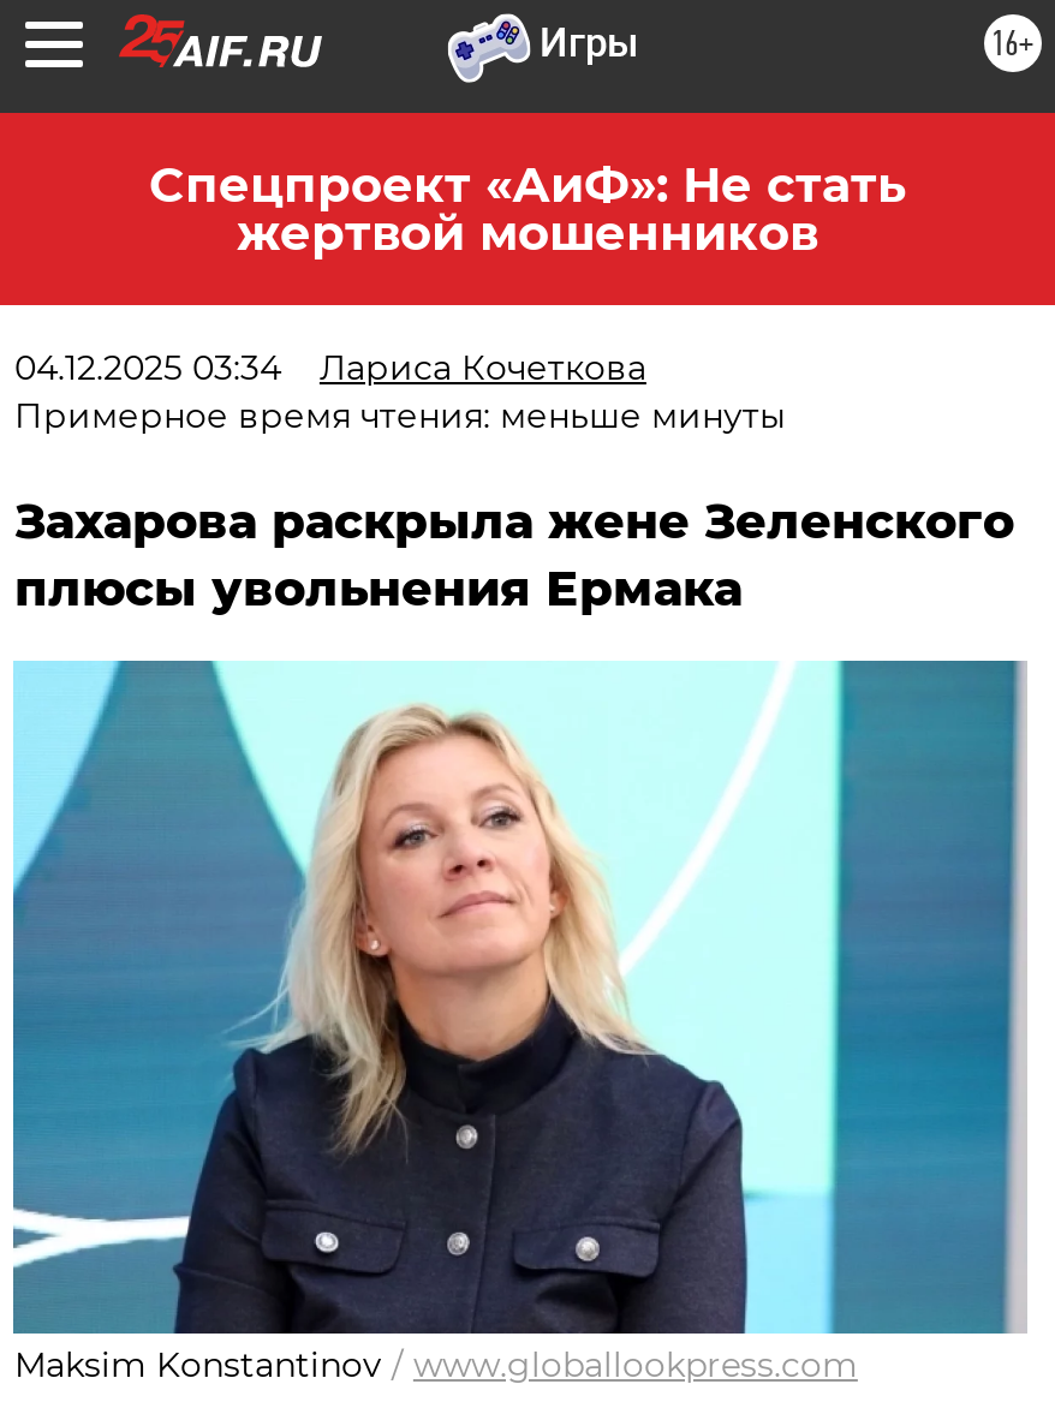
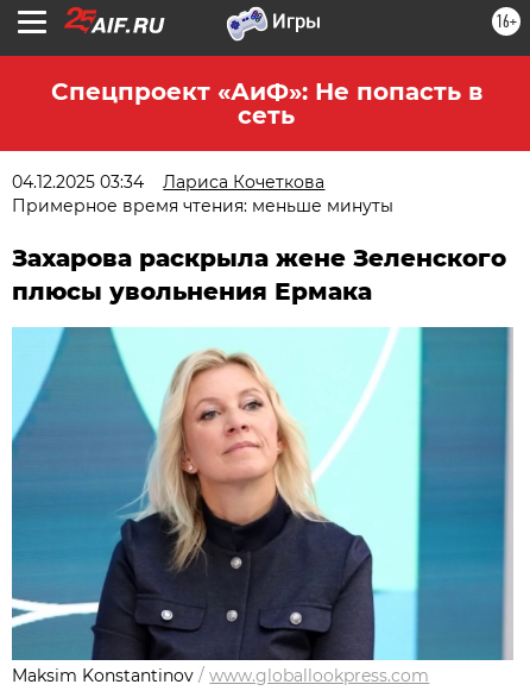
[149,156,906,262] Спецпроект «АиФ»: Не стать | жертвой мошенников -> [51,77,482,130] Спецпроект «АиФ»: Не попасть в | сеть

